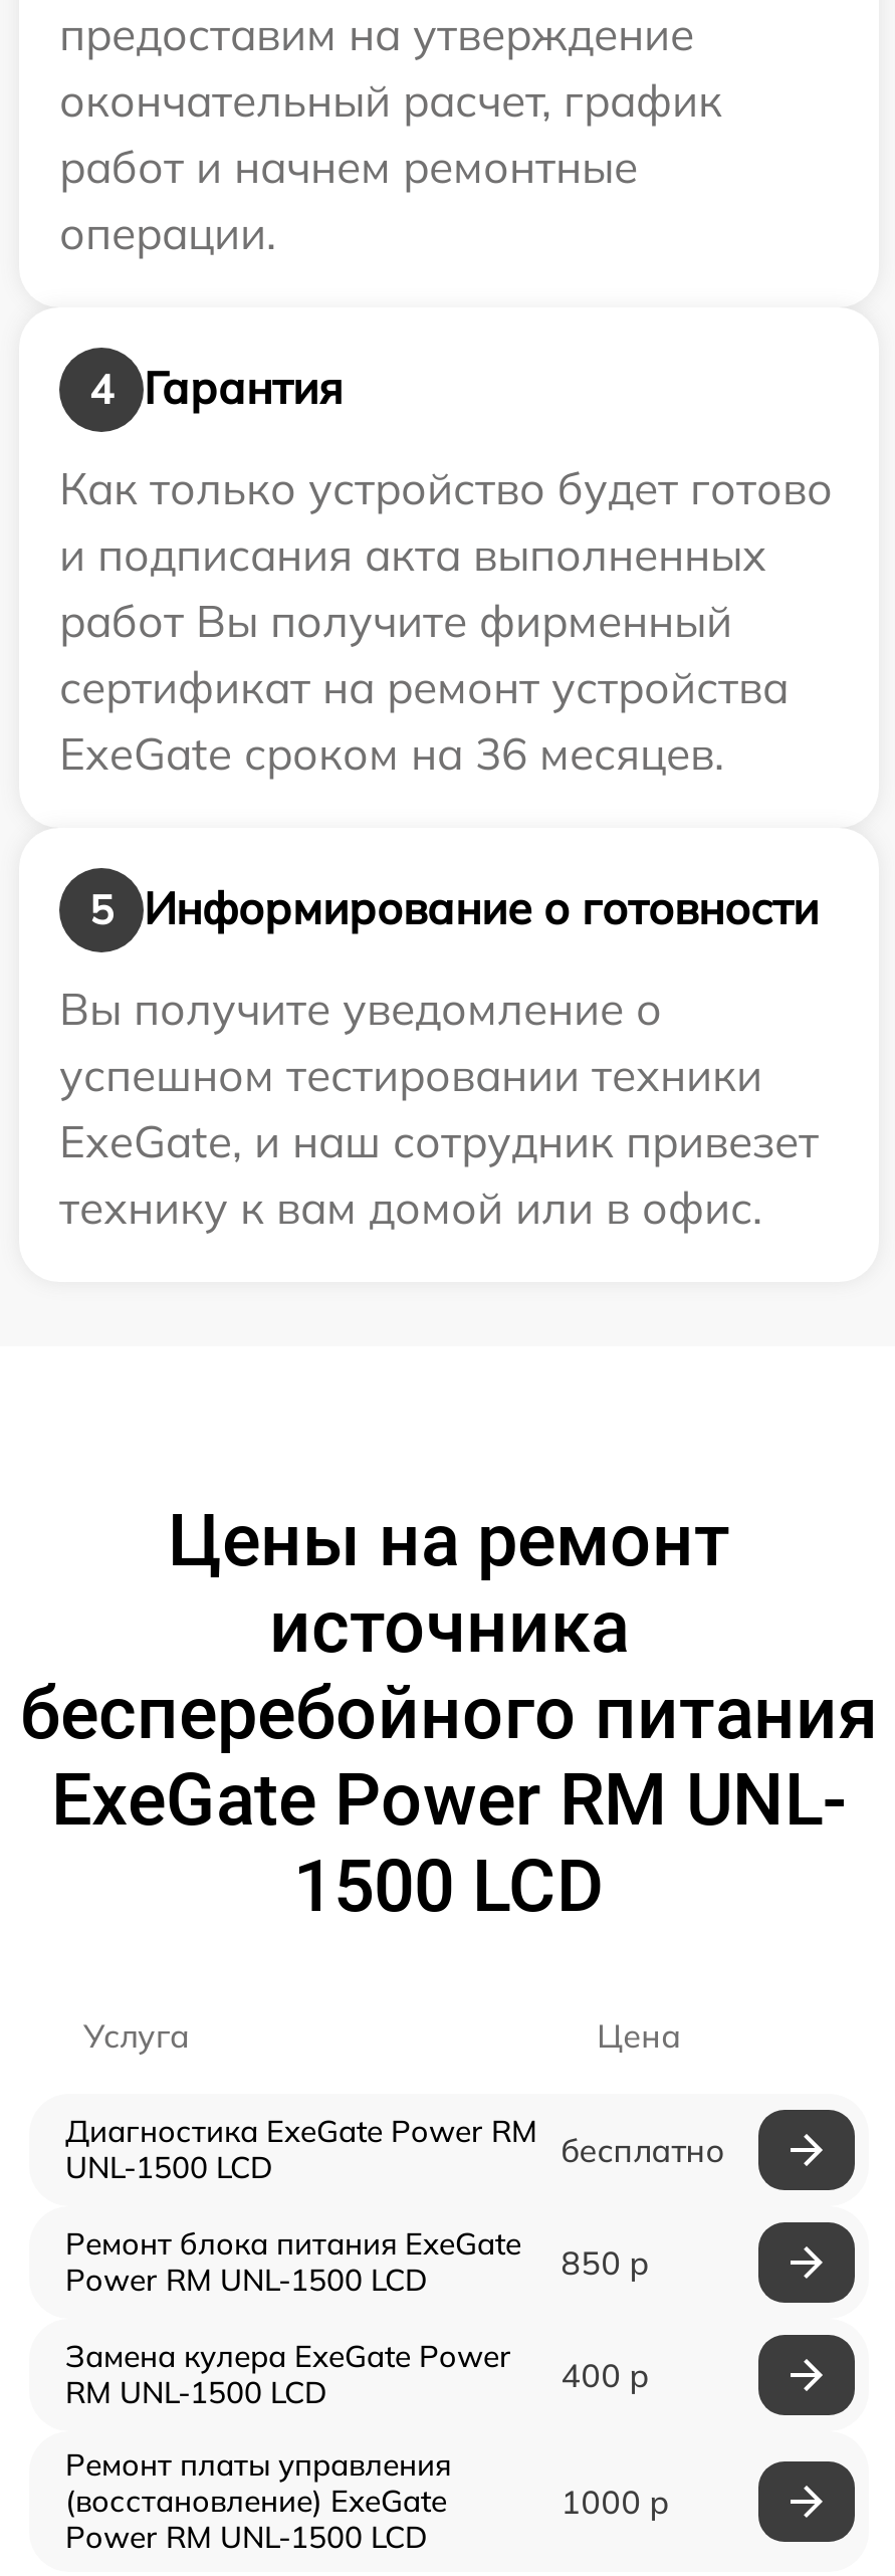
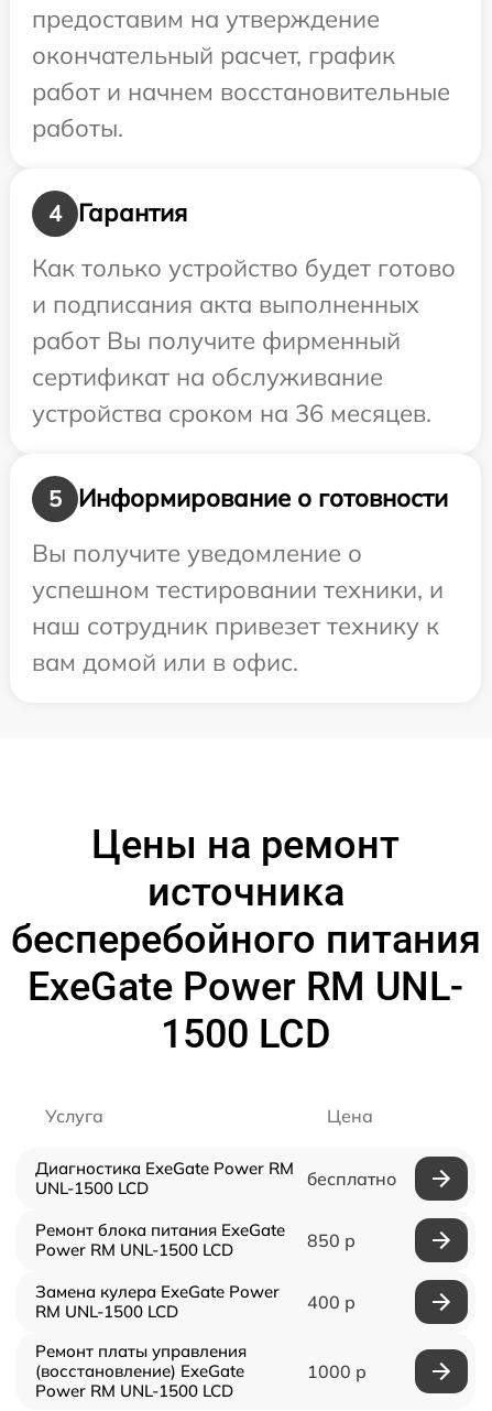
[59,138,638,261] работ и начнем ремонтные | операции. -> [32,76,450,143] работ и начнем восстановительные | работы.
[59,658,789,781] сертификат на ремонт устройства | ExeGate сроком на 36 месяцев. -> [32,361,431,428] сертификат на обслуживание | устройства сроком на 36 месяцев.
[59,1046,819,1235] успешном тестировании техники | ExeGate, и наш сотрудник привезет | технику к вам домой или в офис. -> [32,574,444,677] успешном тестировании техники, и | наш сотрудник привезет технику к | вам домой или в офис.

